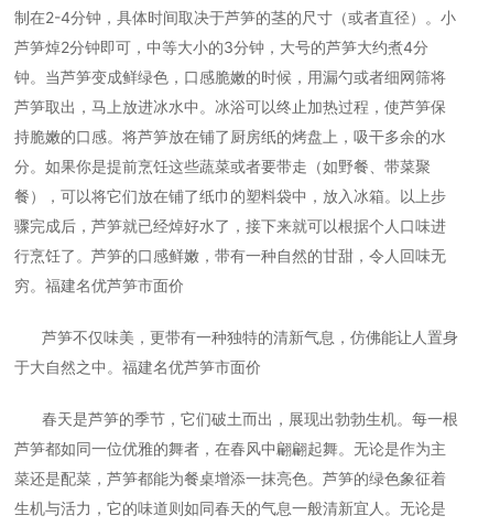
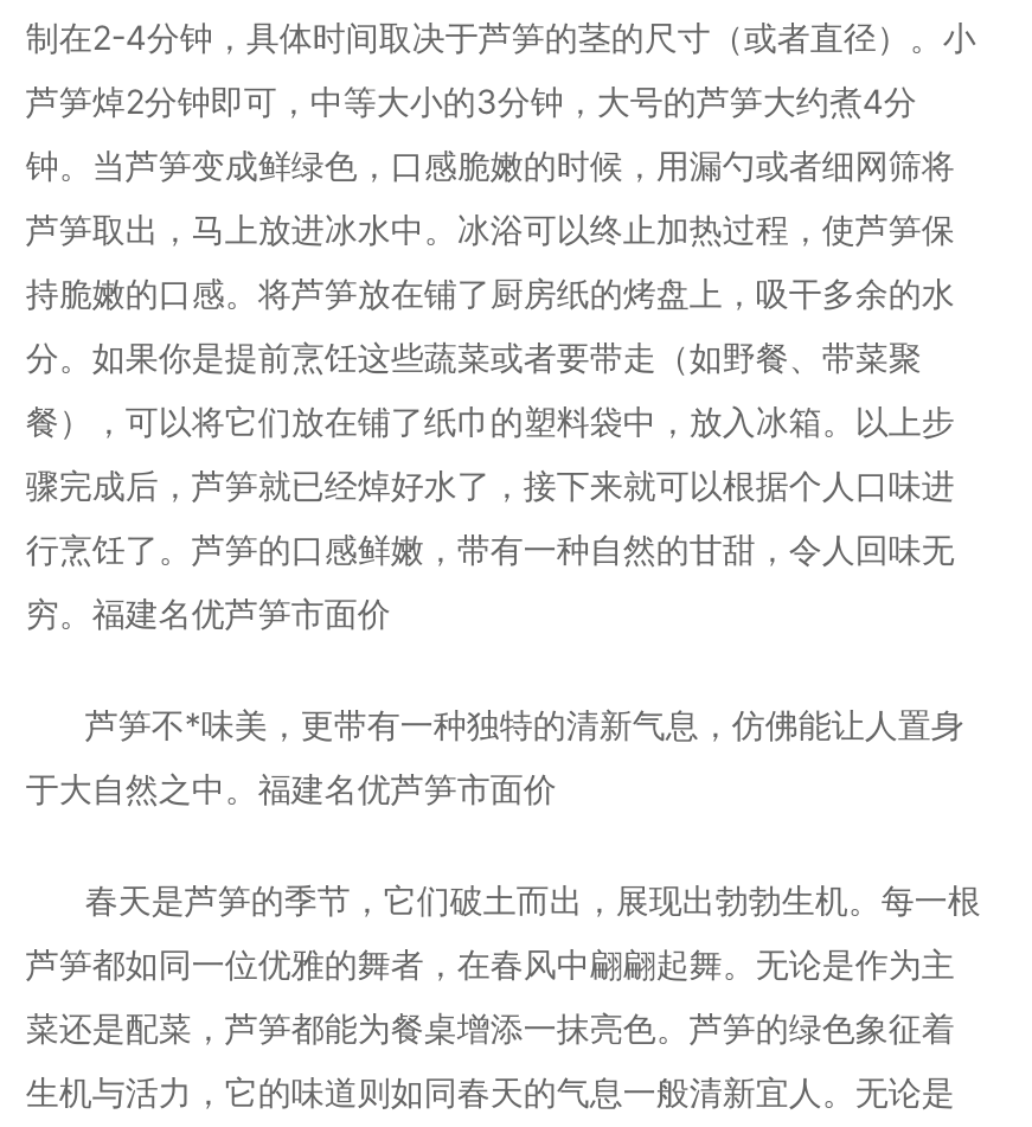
[42,328,459,346] 芦笋不仅味美，更带有一种独特的清新气息，仿佛能让人置身 -> [85,704,964,744] 芦笋不*味美，更带有一种独特的清新气息，仿佛能让人置身

